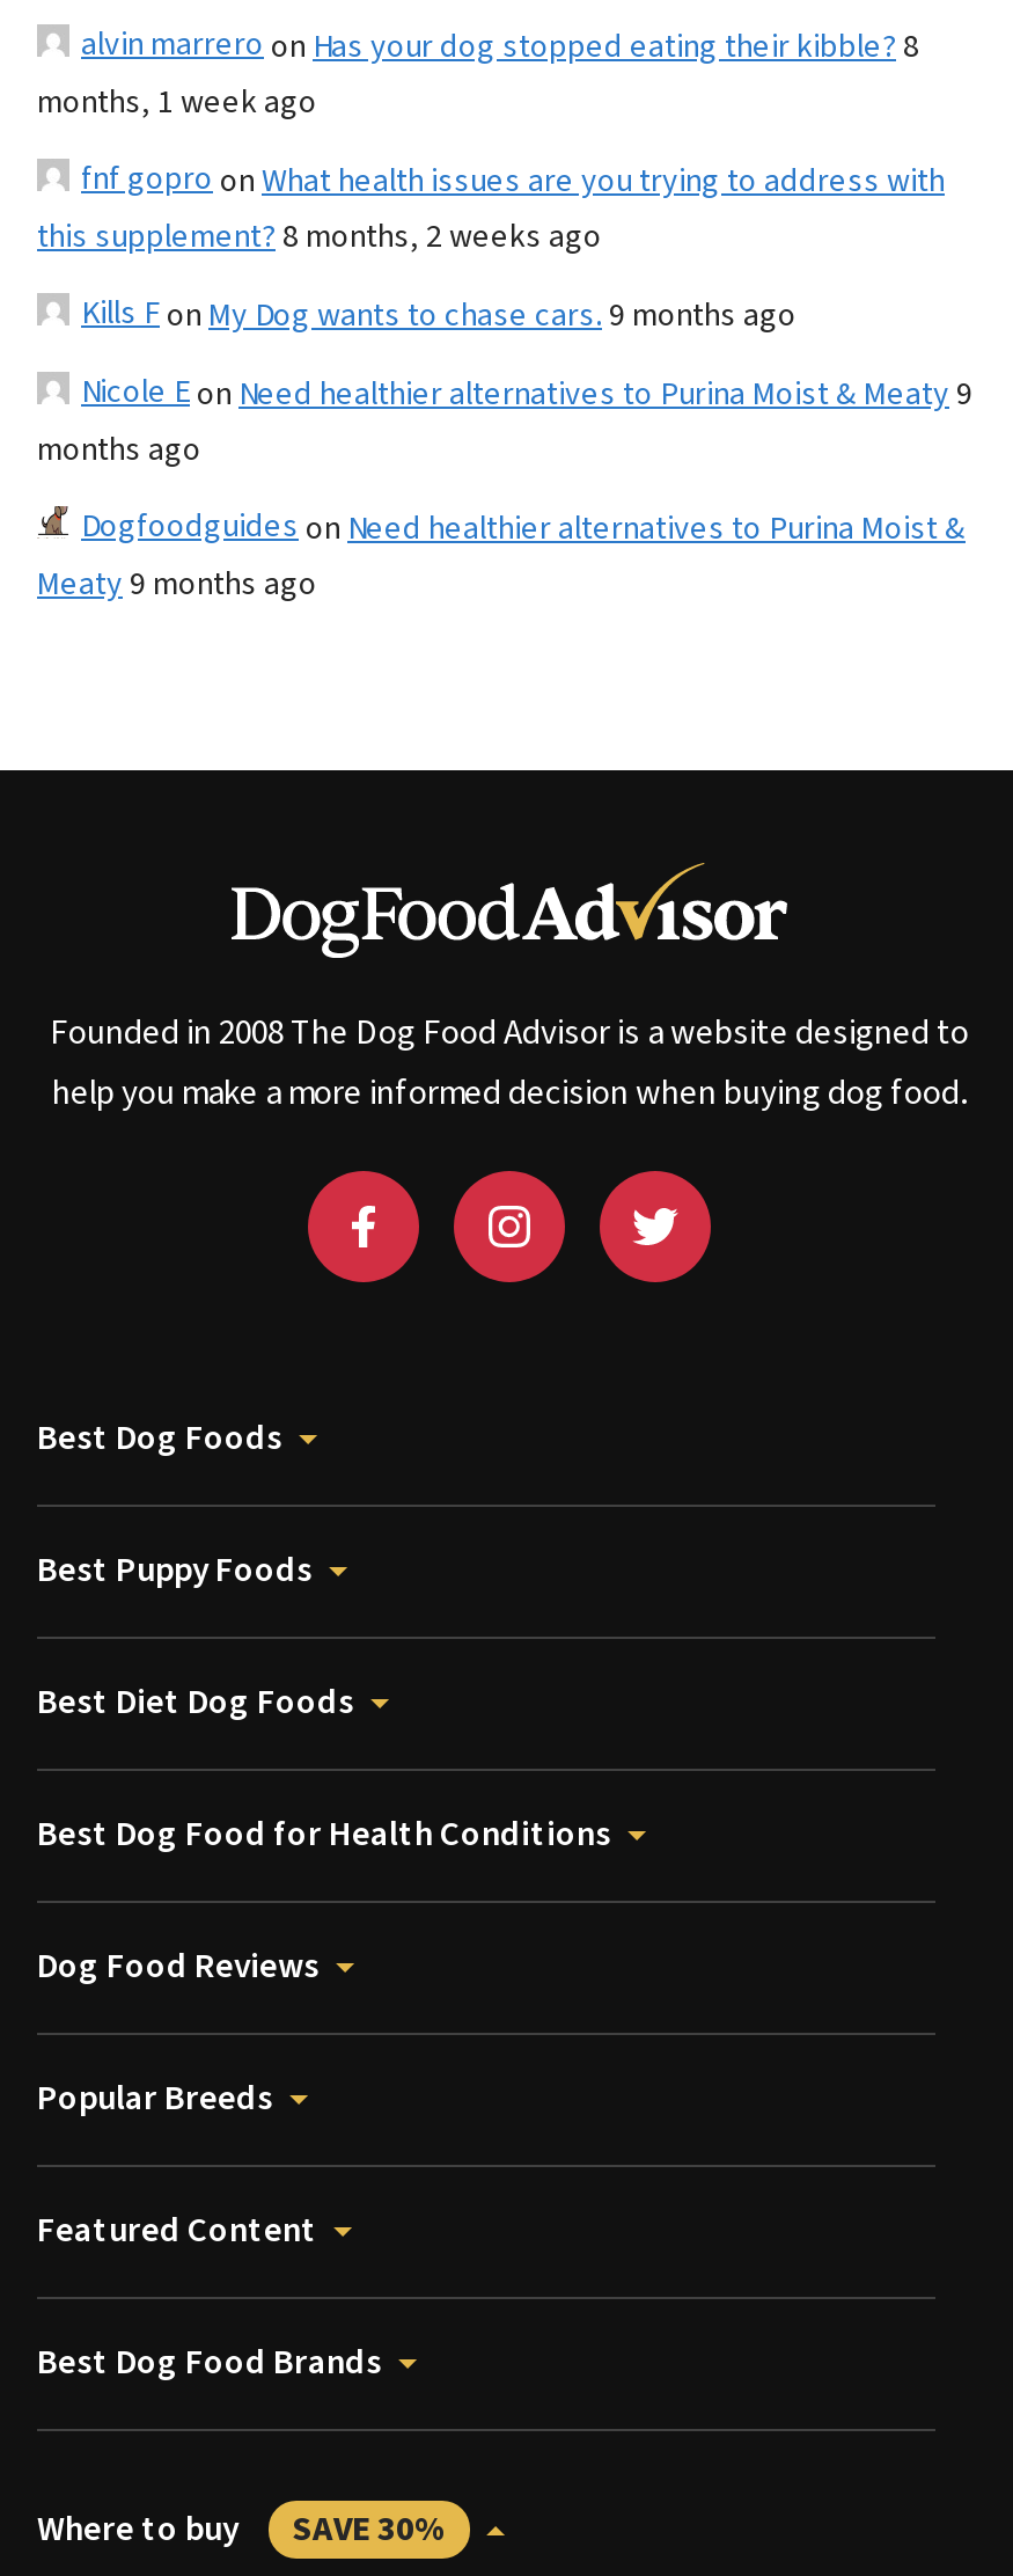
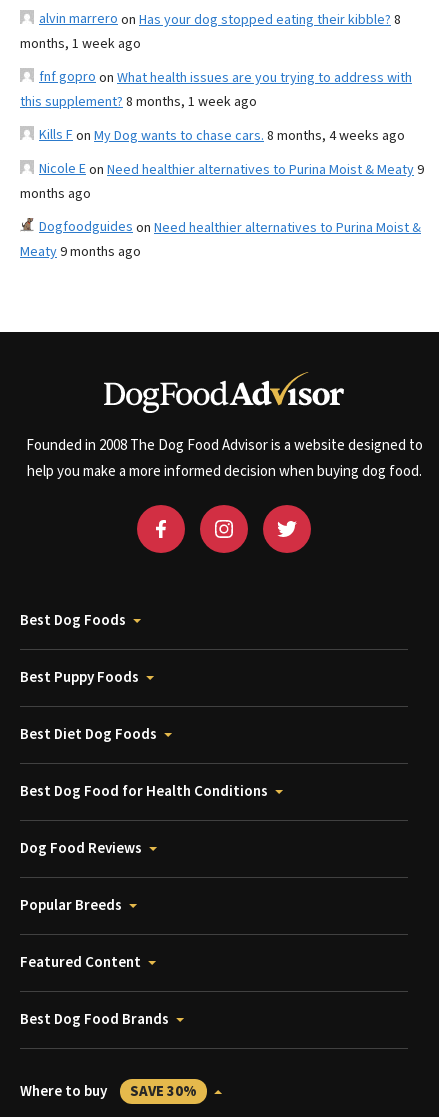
[37,214,602,260] this supplement? 8 months, 2 weeks ago -> [20,92,257,112] this supplement? 8 months, 1 week ago
[81,290,797,339] Kills Fon My Dog wants to chase cars. 9 months ago -> [39,125,405,146] Kills Fon My Dog wants to chase cars. 8 months, 4 weeks ago

